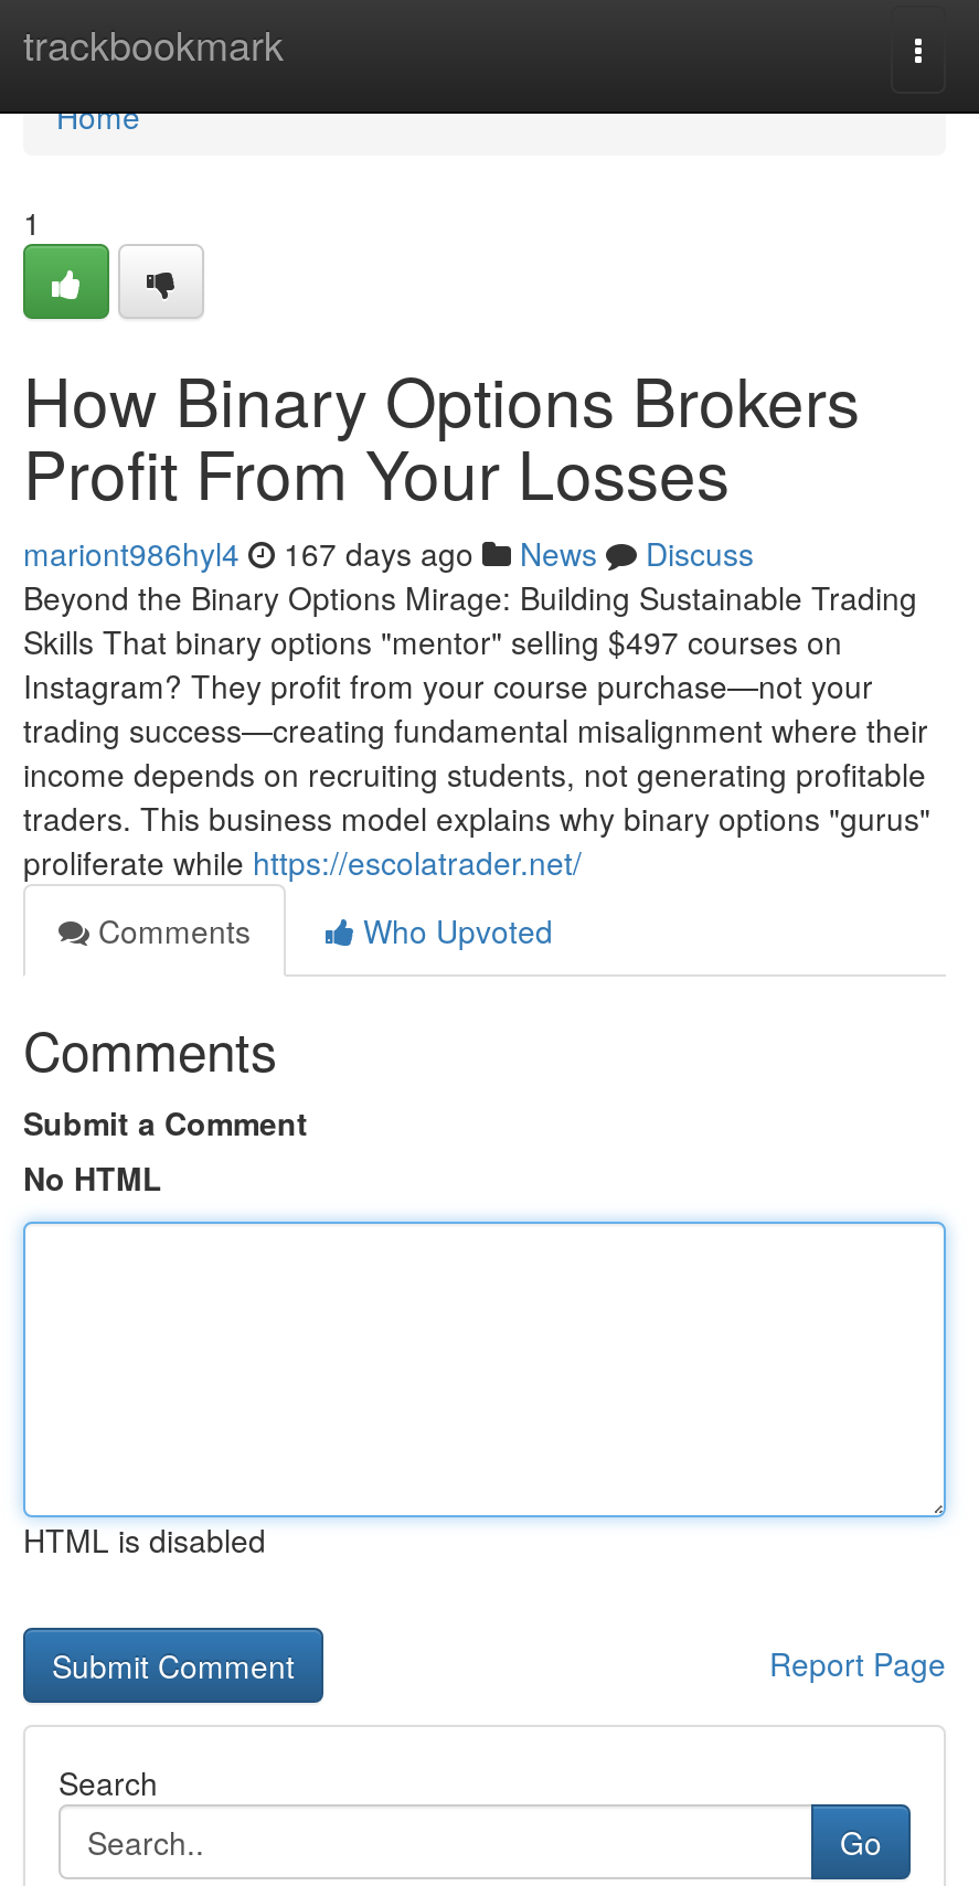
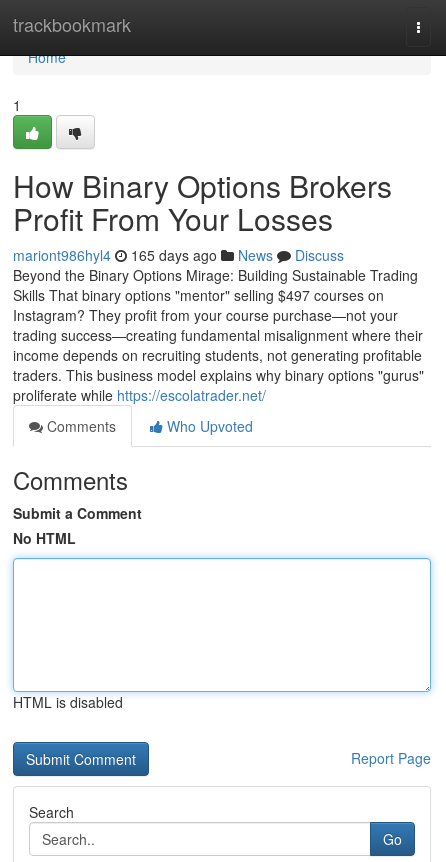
[23,531,754,575] mariont986hyl4 167 days ago News Discuss -> [13,245,344,265] mariont986hyl4 165 days ago News Discuss

